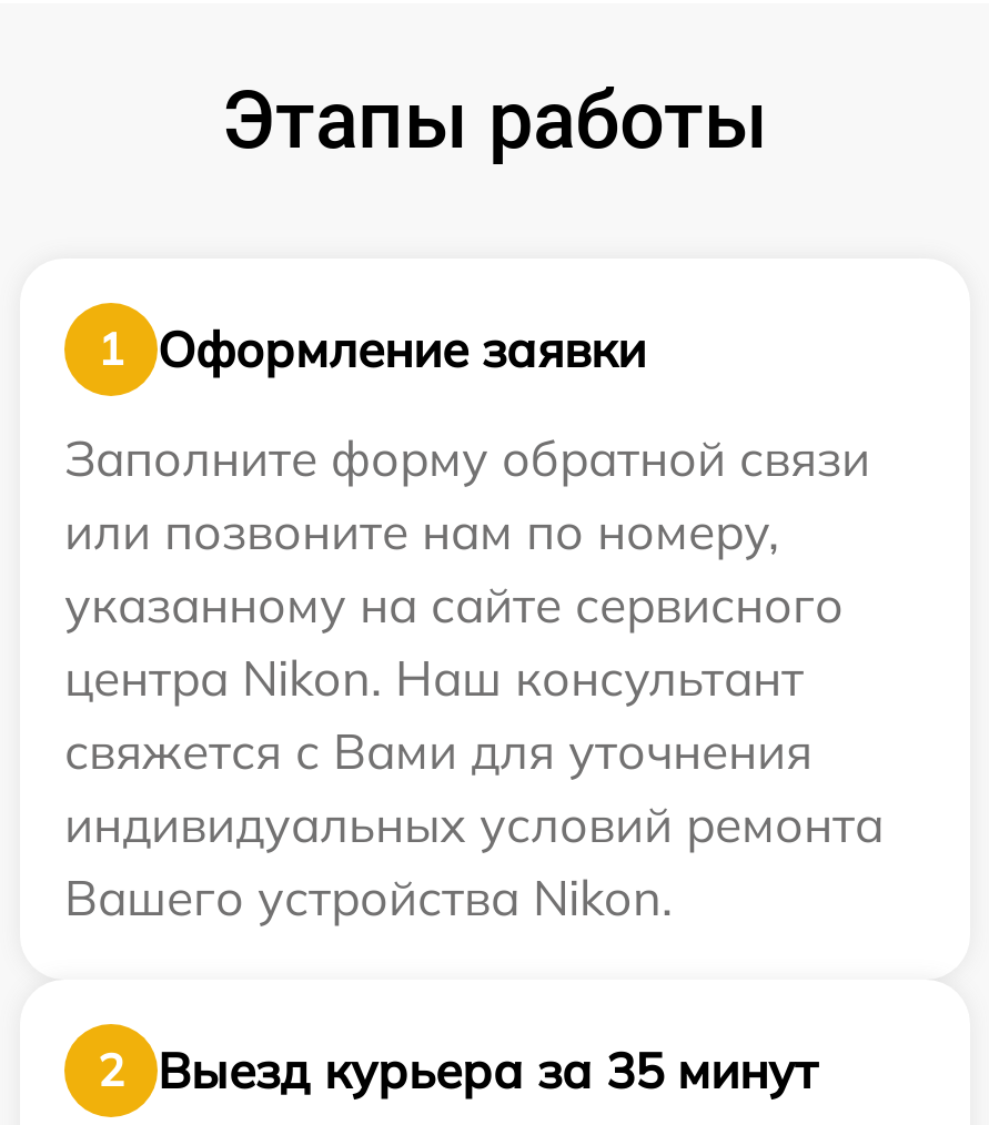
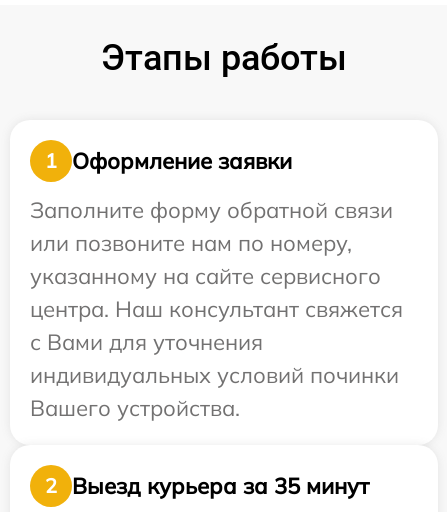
[64,647,884,929] центра Nikon. Наш консультант | свяжется с Вами для уточнения | индивидуальных условий ремонта | Вашего устройства Nikon. -> [30,295,403,422] центра. Наш консультант свяжется | с Вами для уточнения | индивидуальных условий починки | Вашего устройства.

